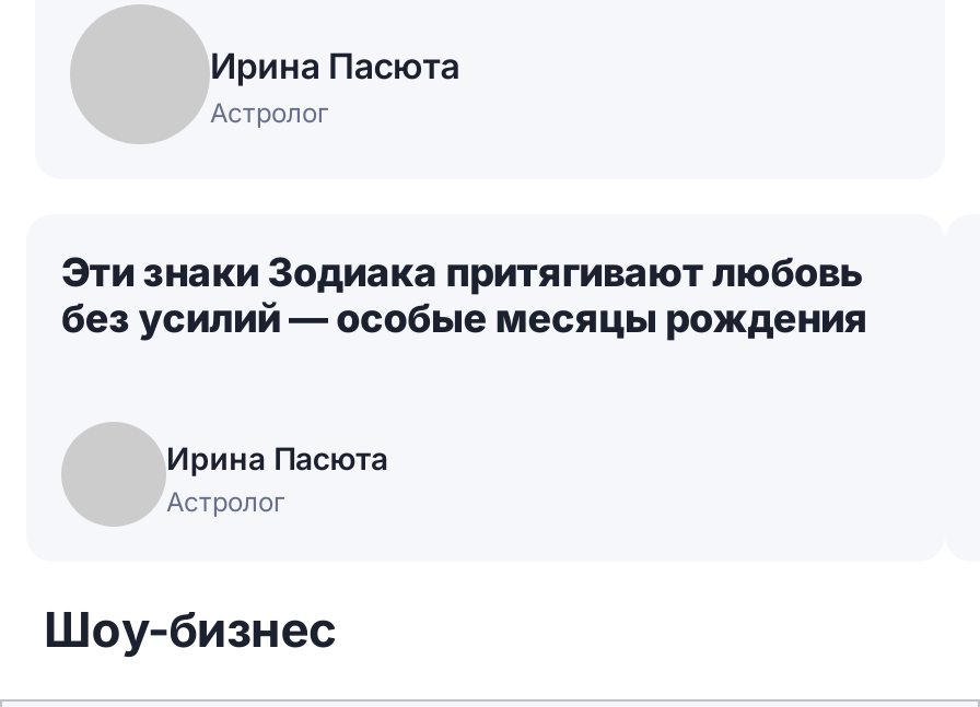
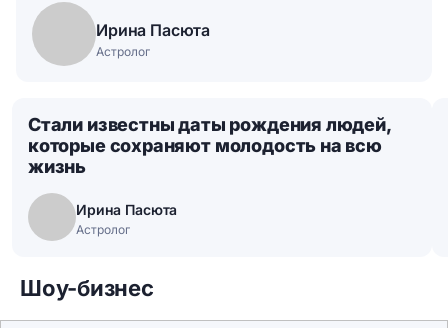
[61,249,868,341] Эти знаки Зодиака притягивают любовь | без усилий — особые месяцы рождения -> [28,114,392,177] Стали известны даты рождения людей, | которые сохраняют молодость на всю | жизнь

